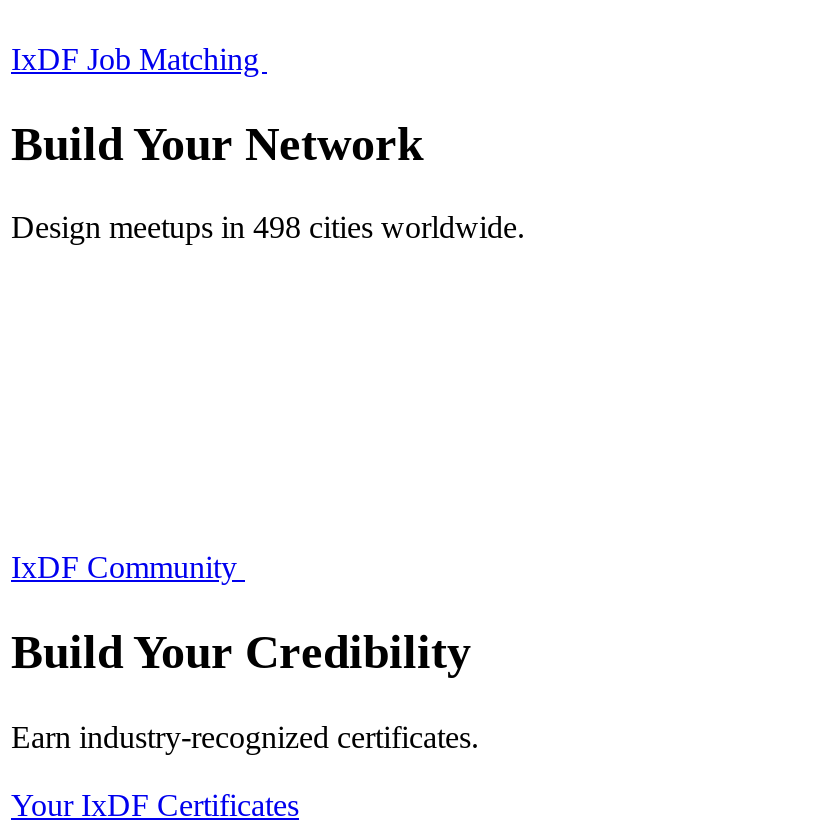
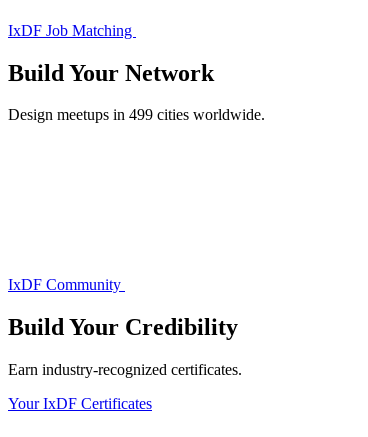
[11,211,525,245] Design meetups in 498 cities worldwide. -> [8,106,265,123] Design meetups in 499 cities worldwide.

